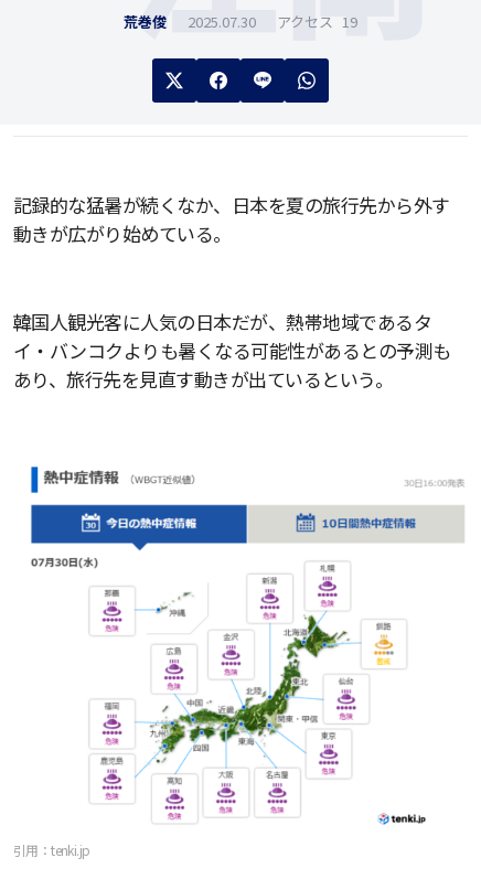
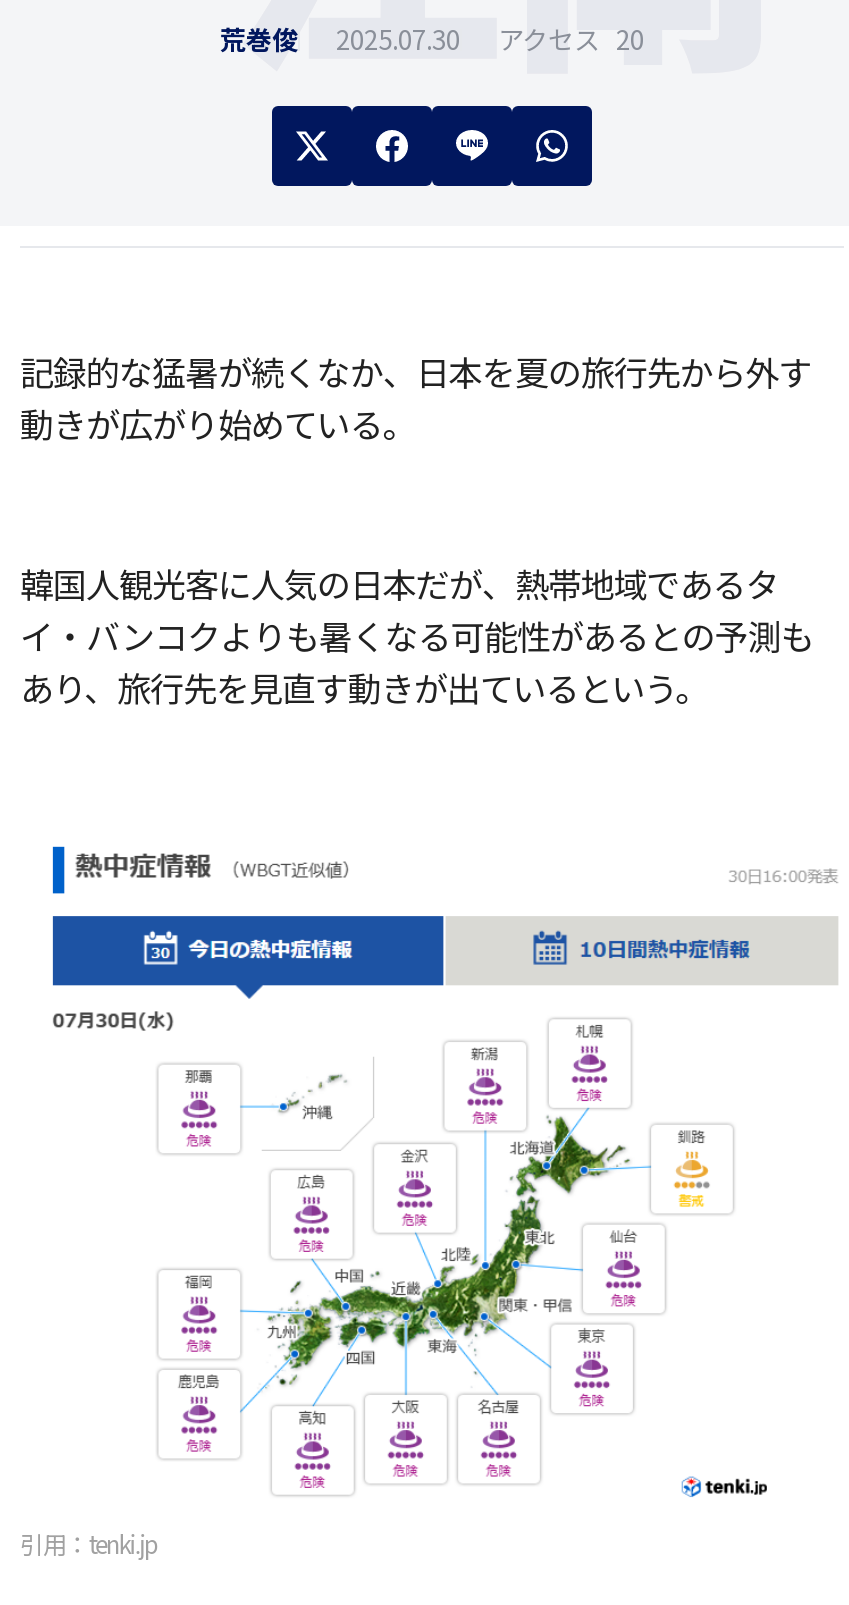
[124,11,357,32] 荒巻俊 2025.07.30 アクセス 19 -> [220,20,644,58] 荒巻俊 2025.07.30 アクセス 20

